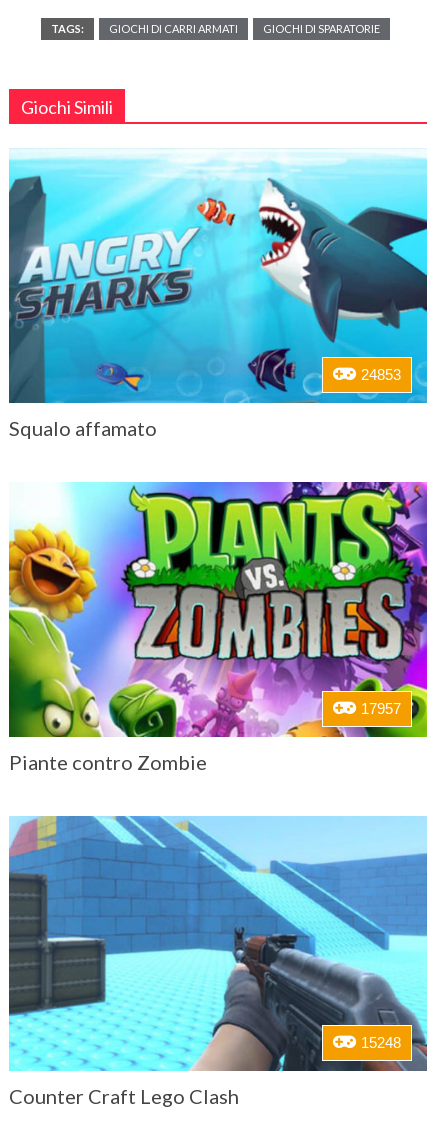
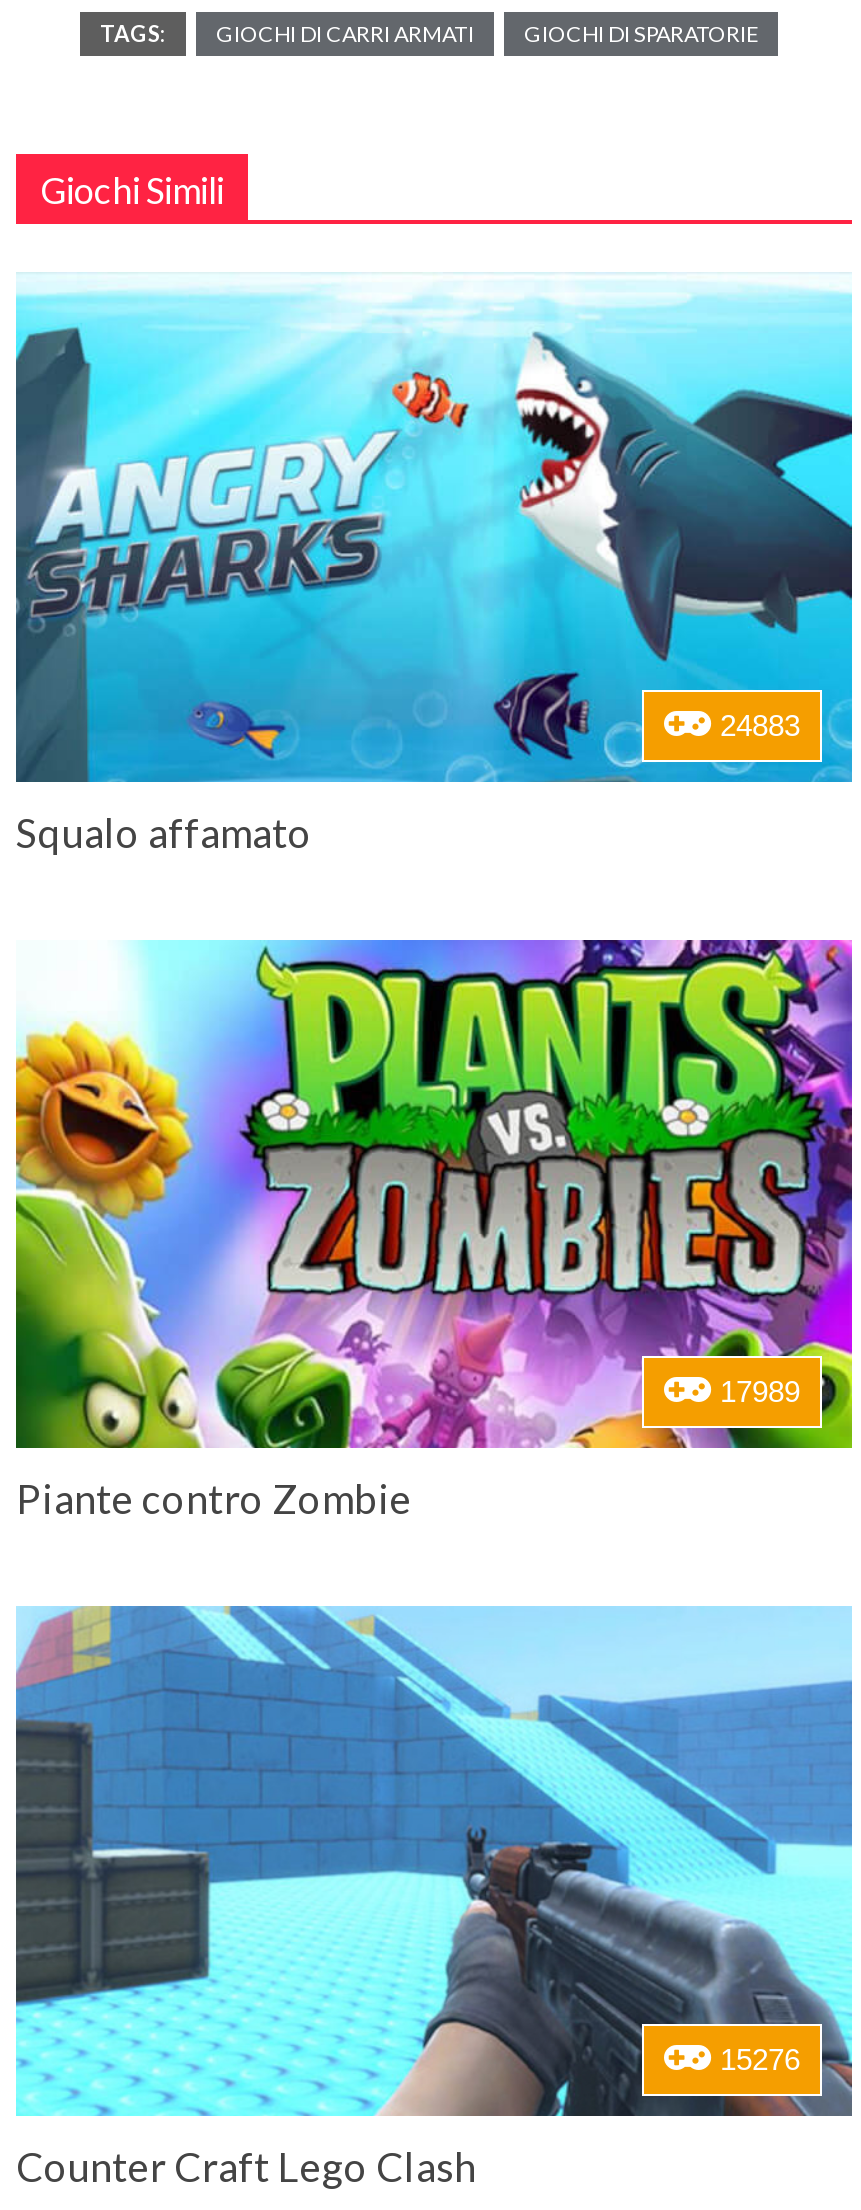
[361,366,401,383] 24853 -> [720,707,800,741] 24883
[361,700,401,717] 17957 -> [720,1375,800,1409] 17989
[361,1034,401,1051] 15248 -> [720,2042,800,2076] 15276

